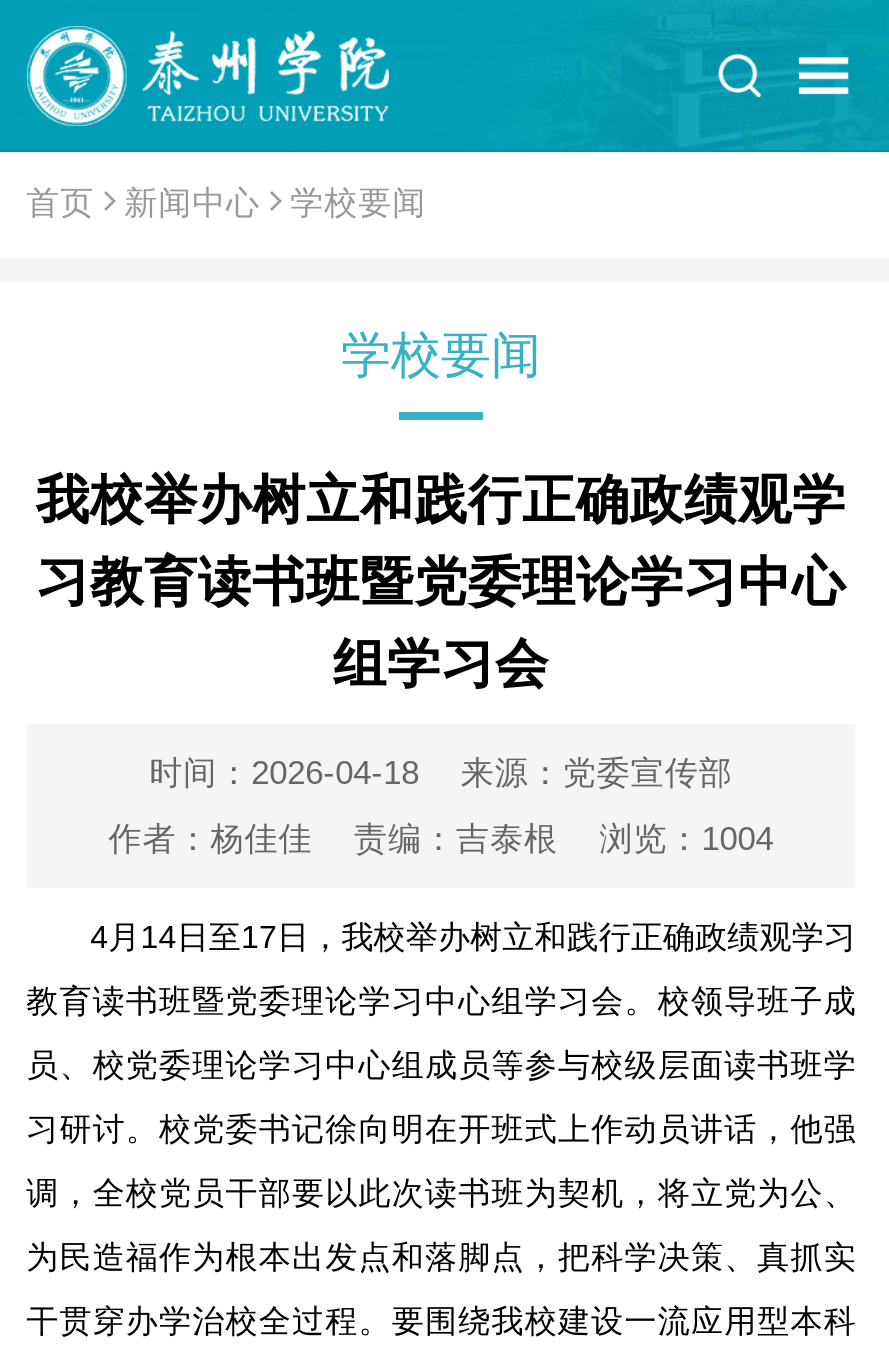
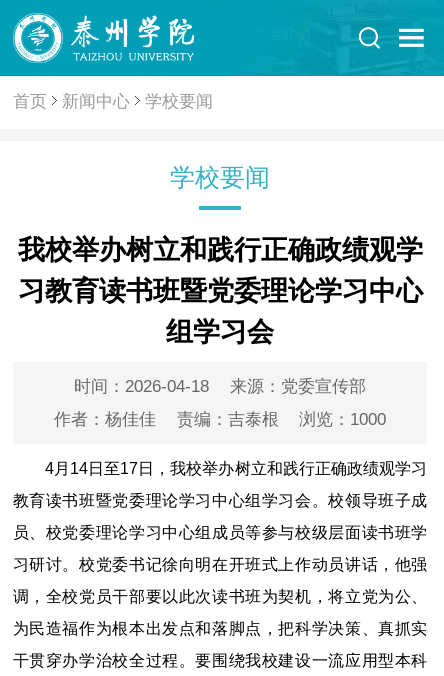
[109,820,773,858] 作者：杨佳佳 责编：吉泰根 浏览：1004 -> [54,410,386,429] 作者：杨佳佳 责编：吉泰根 浏览：1000

